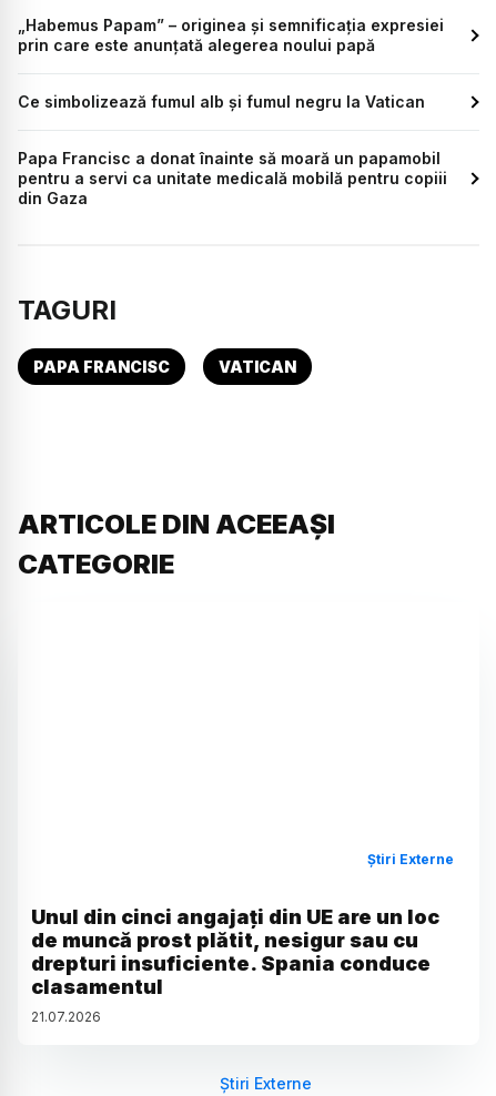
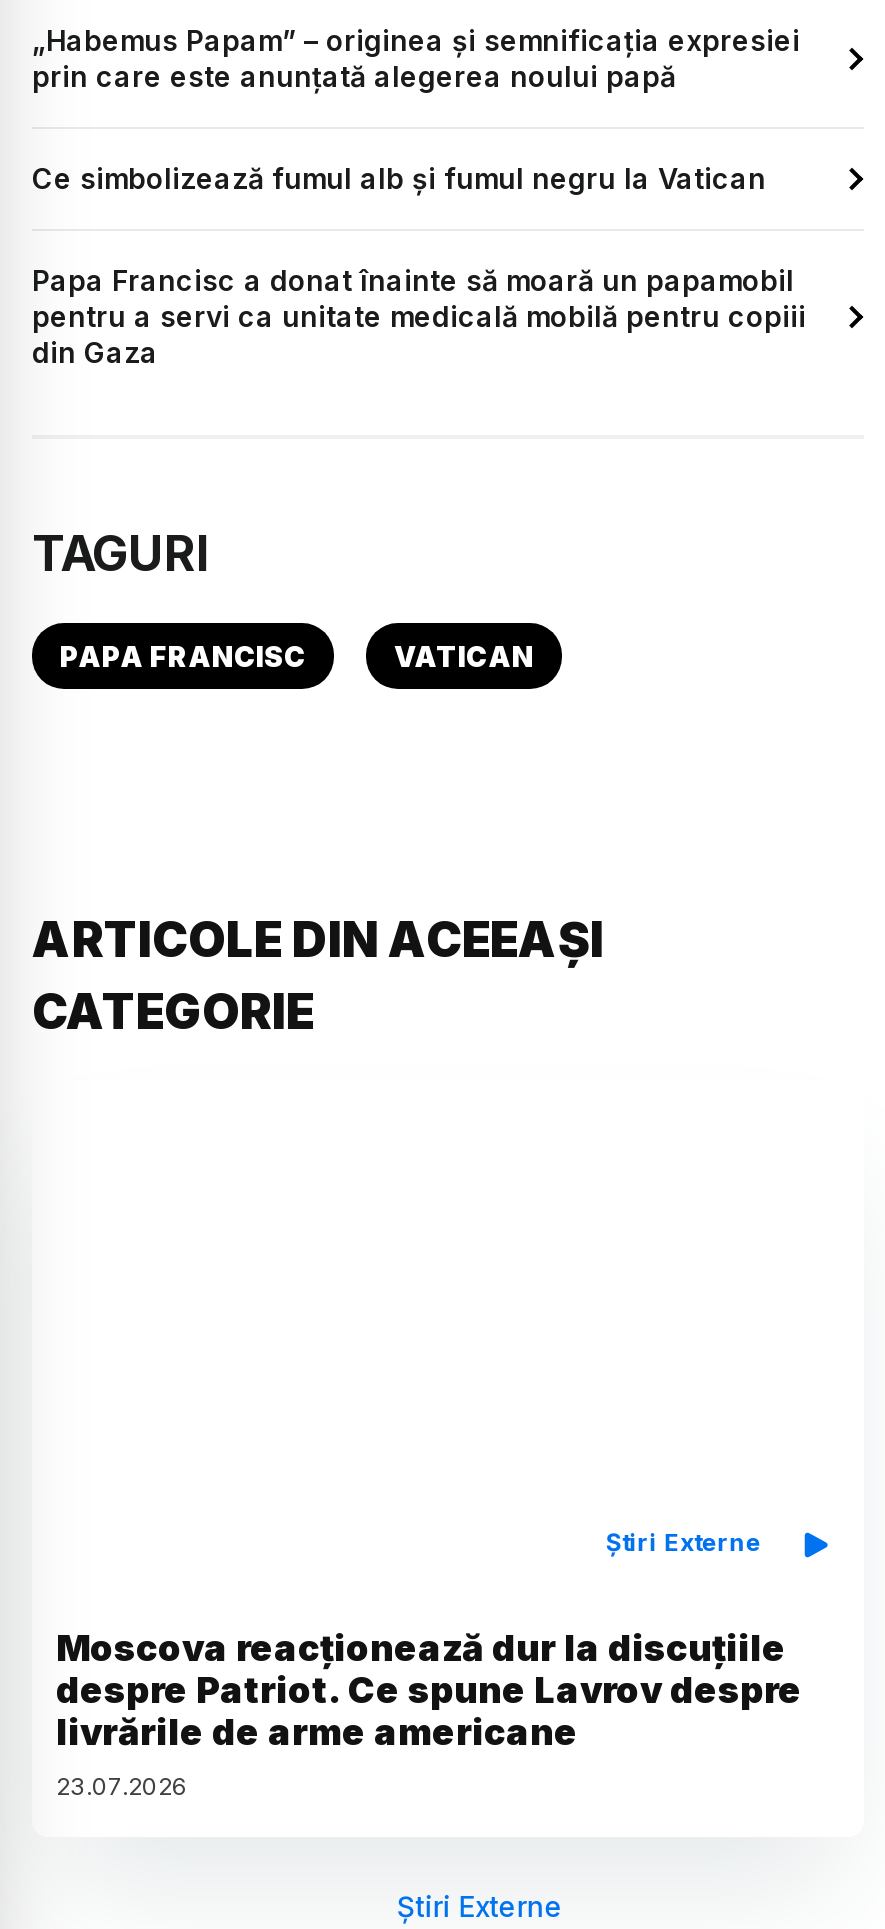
[31,905,439,1025] Unul din cinci angajați din UE are un loc | de muncă prost plătit, nesigur sau cu | drepturi insuficiente. Spania conduce | clasamentul | 21.07.2026 -> [56,1626,802,1800] Moscova reacționează dur la discuțiile | despre Patriot. Ce spune Lavrov despre | livrările de arme americane | 23.07.2026

